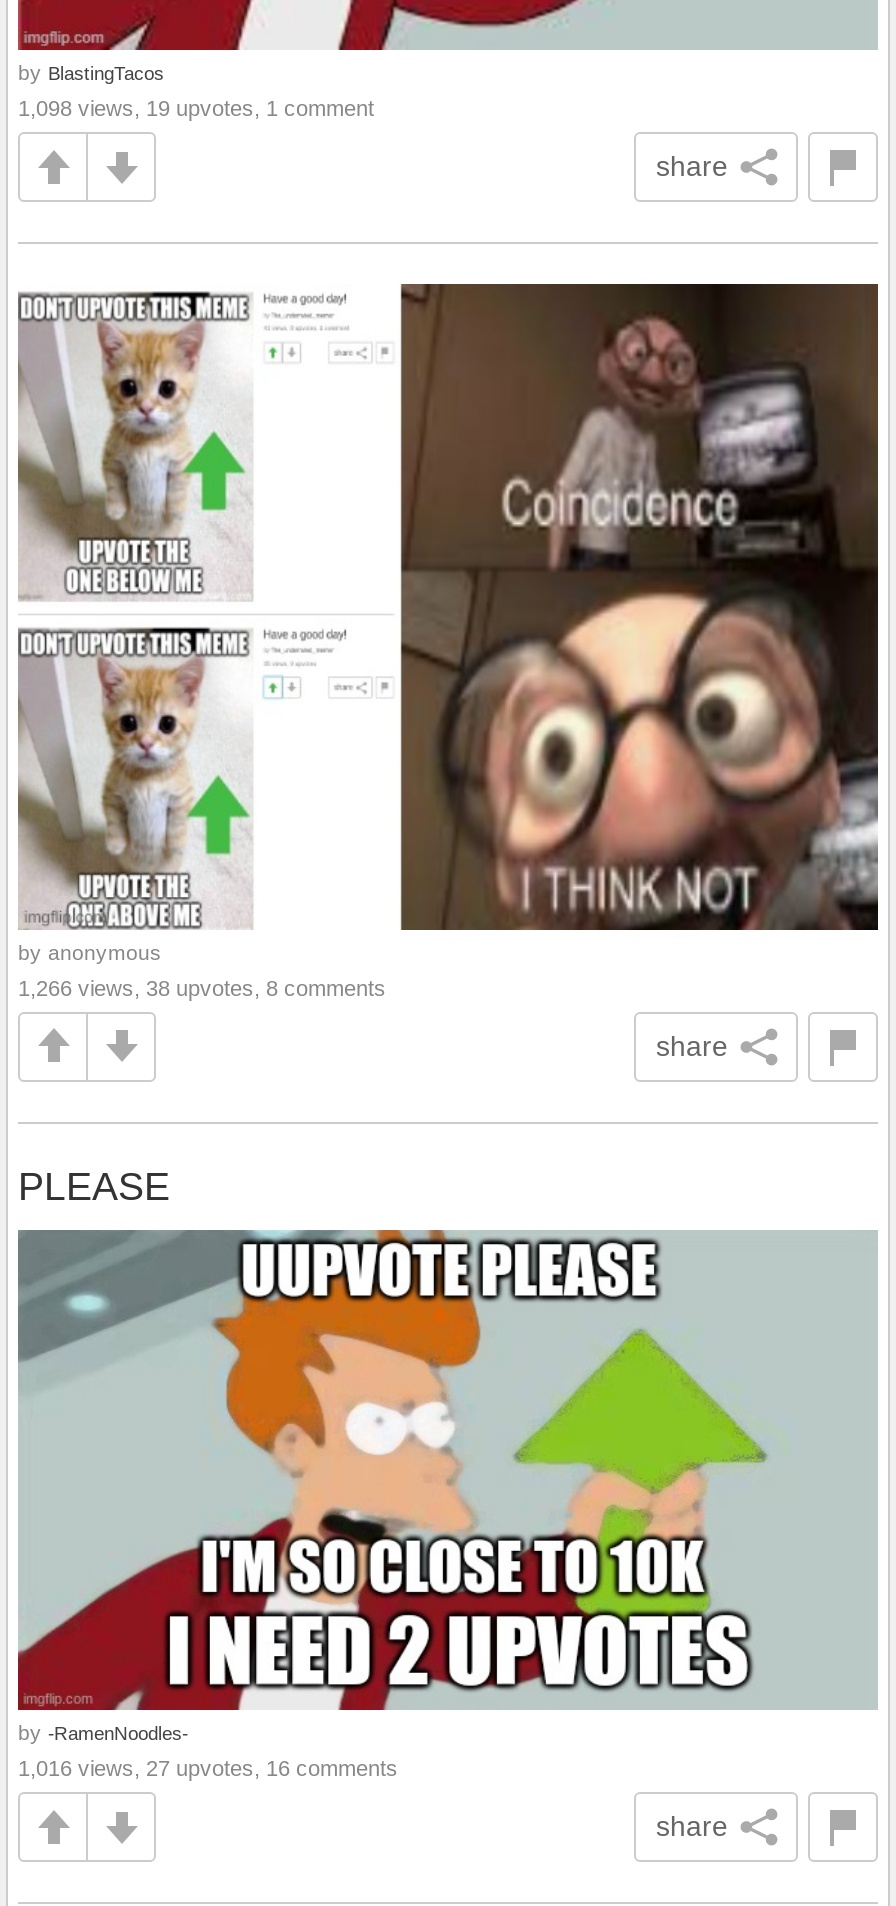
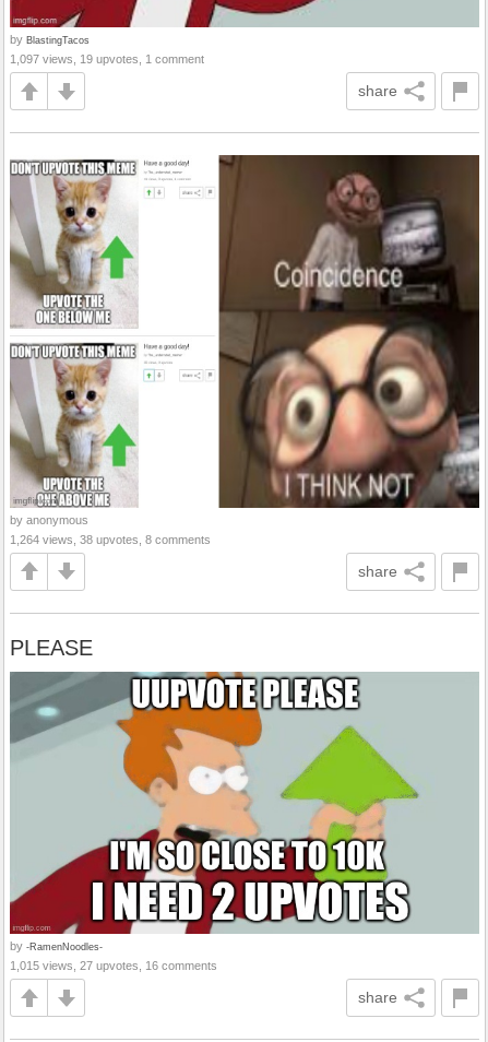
[18,97,374,121] 1,098 views, 19 upvotes, 1 comment -> [10,53,204,66] 1,097 views, 19 upvotes, 1 comment
[18,976,386,1000] 1,266 views, 38 upvotes, 8 comments -> [10,533,211,546] 1,264 views, 38 upvotes, 8 comments
[18,1757,398,1781] 1,016 views, 27 upvotes, 16 comments -> [10,959,217,972] 1,015 views, 27 upvotes, 16 comments

